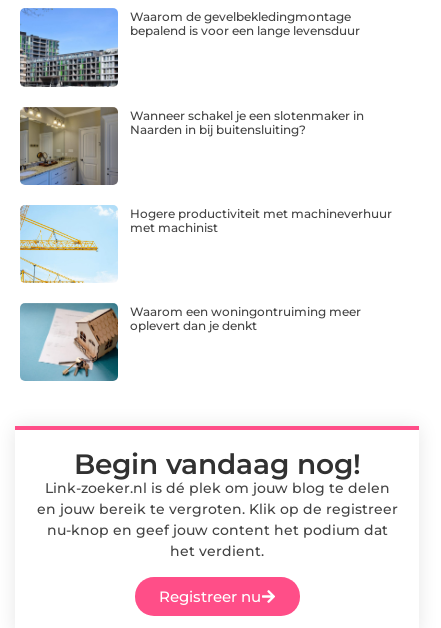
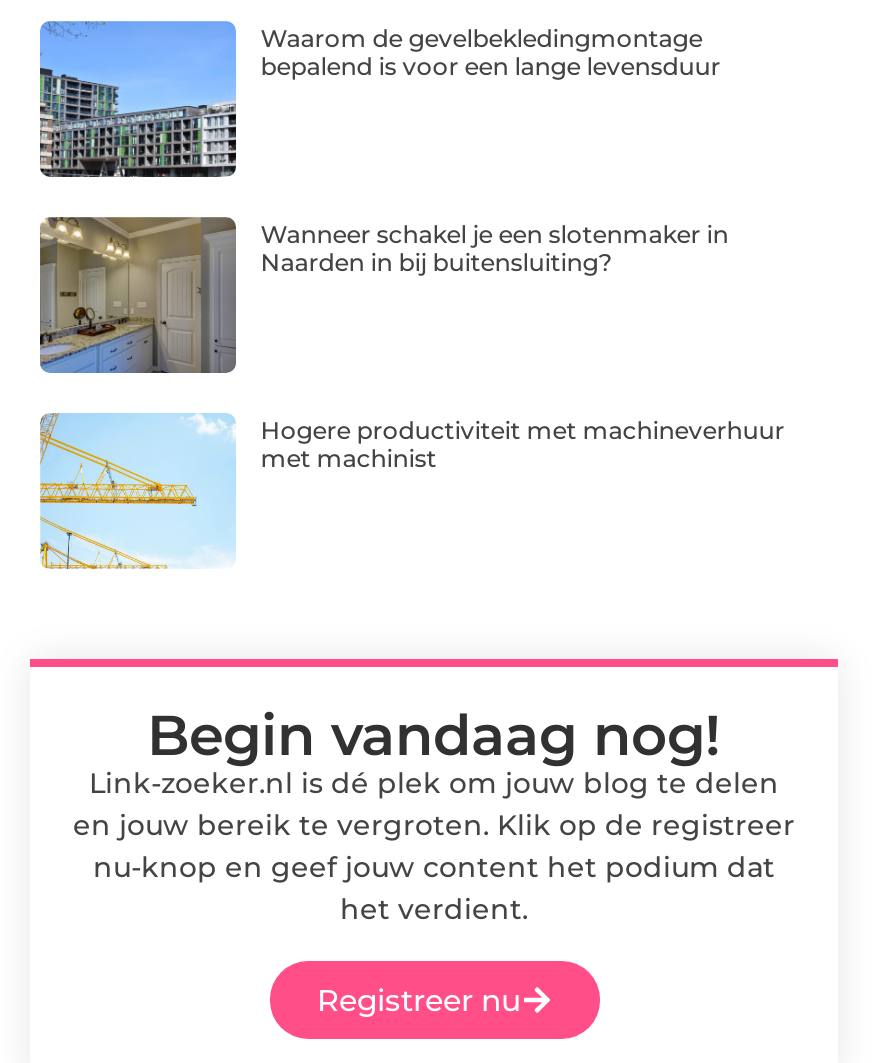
[19,302,361,382] [image] | Waarom een woningontruiming meer | oplevert dan je denkt -> none

